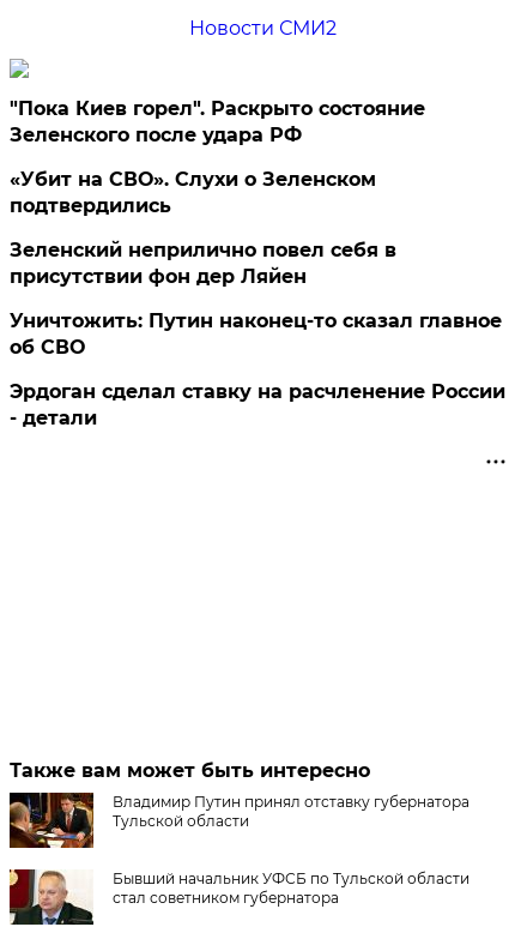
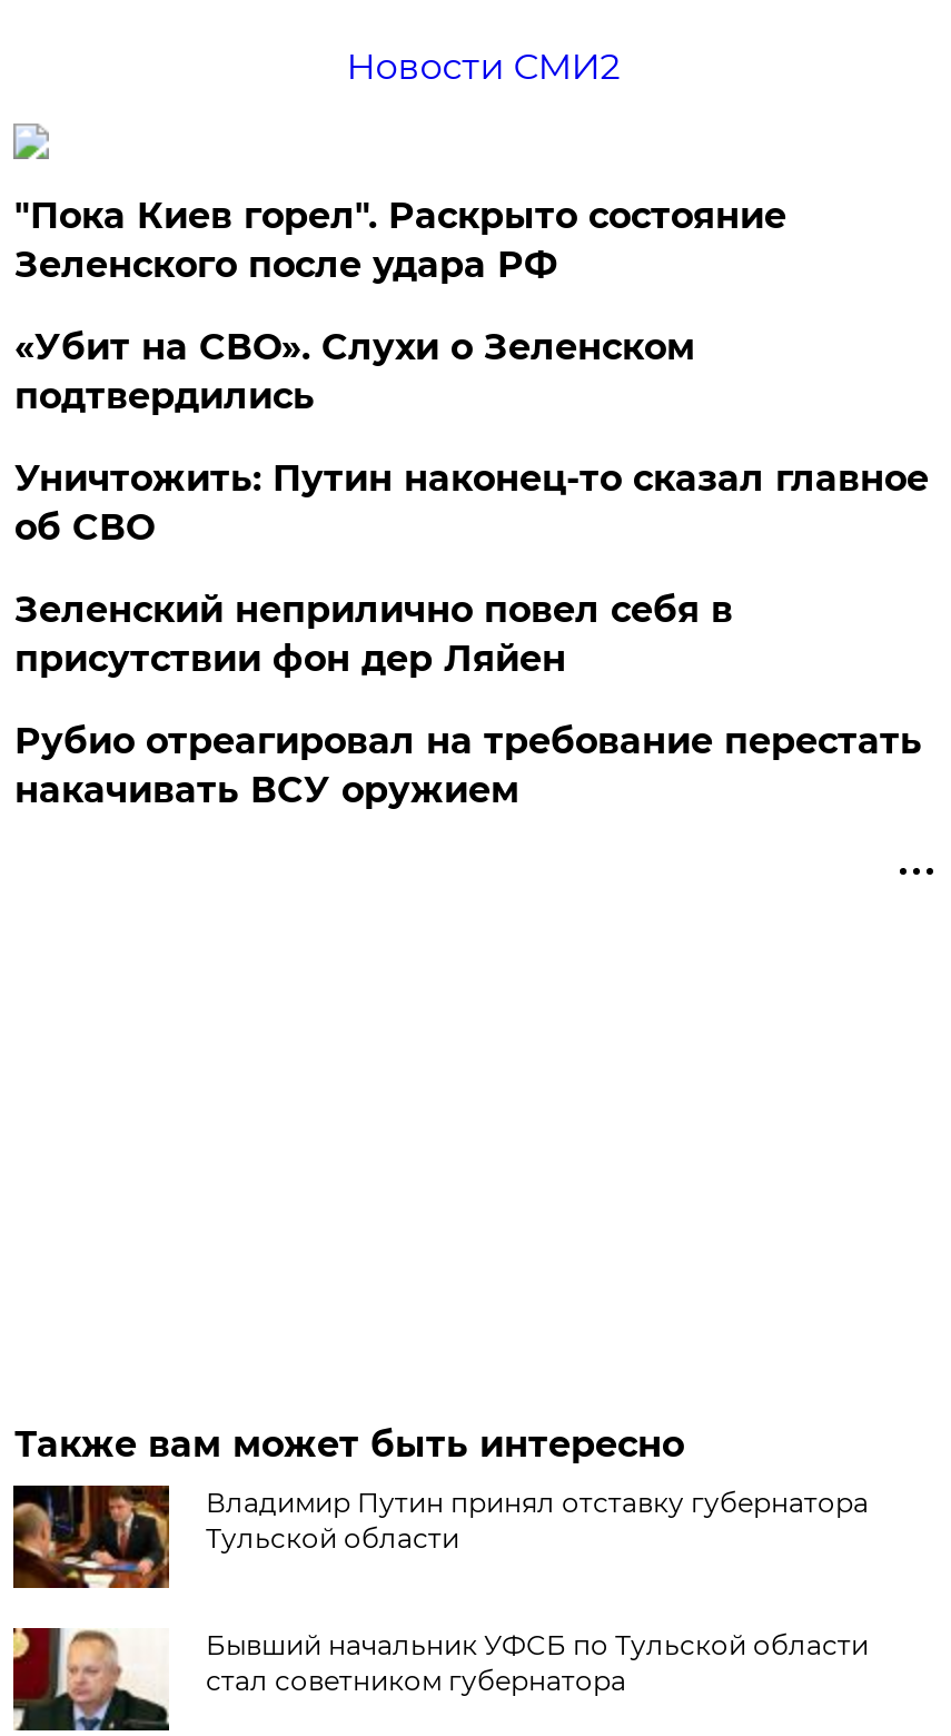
moved [10,239,397,288] -> [14,588,733,680]: Зеленский неприлично повел cебя в | присутствии фон дер Ляйен
moved [10,309,502,358] -> [14,457,929,548]: Уничтожить: Путин наконец-то сказал главное | об СВО
[10,380,506,429] Эрдоган сделал ставку на расчленение России | - детали -> [14,720,922,811] Рубио отреагировал на требование перестать | накачивать ВСУ оружием

